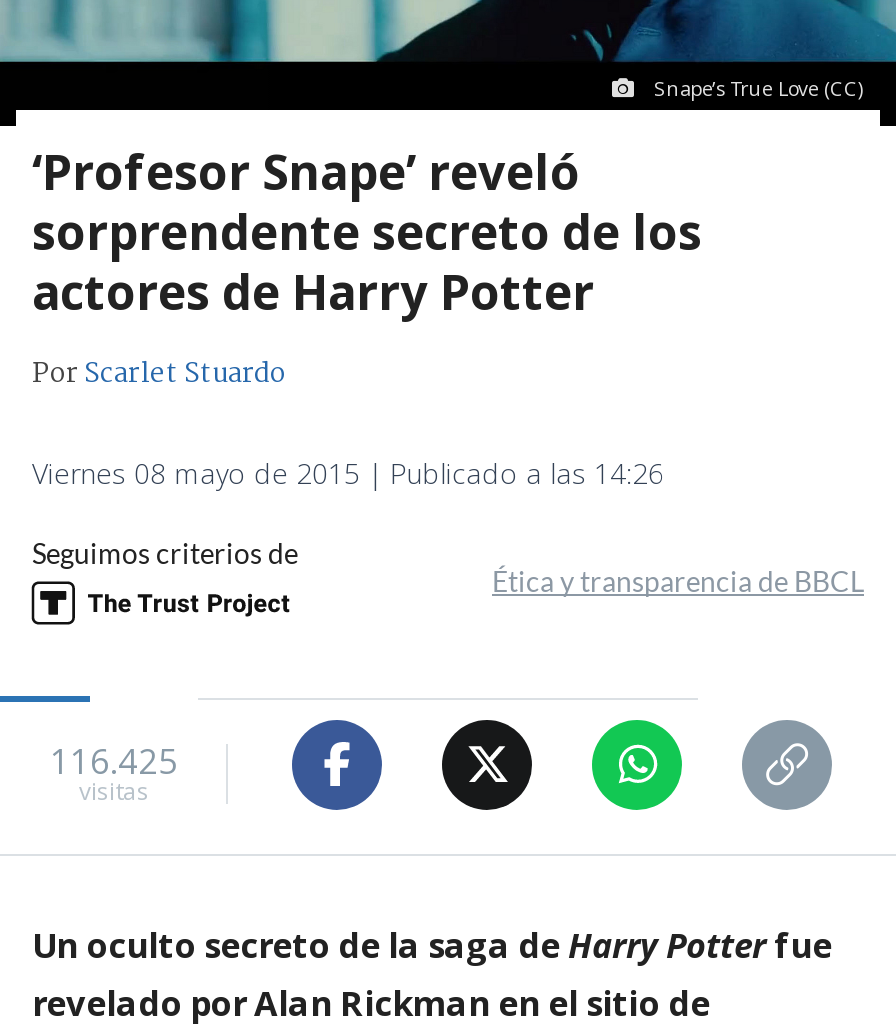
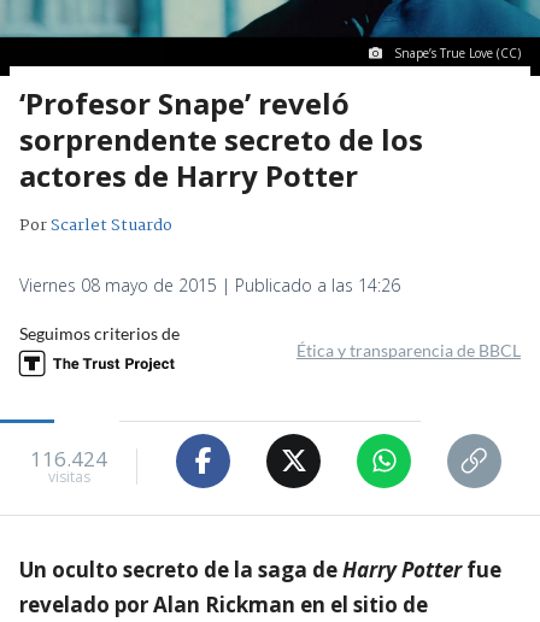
[50,739,178,785] 116.425 -> [30,445,107,473] 116.424

